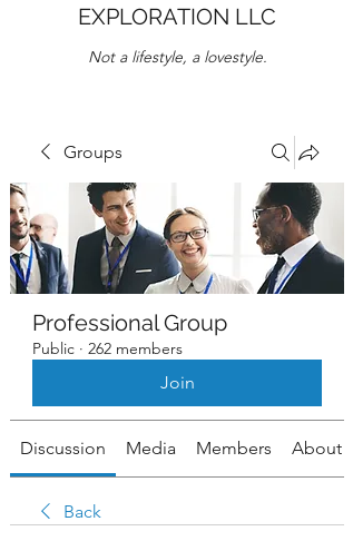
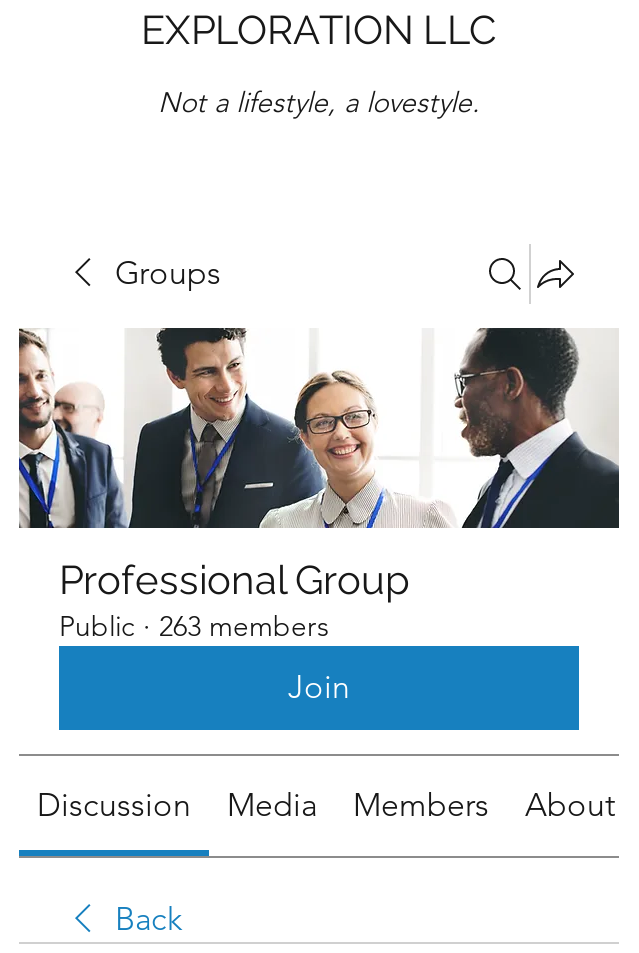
[32,338,183,358] Public · 262 members -> [59,607,329,643] Public · 263 members

